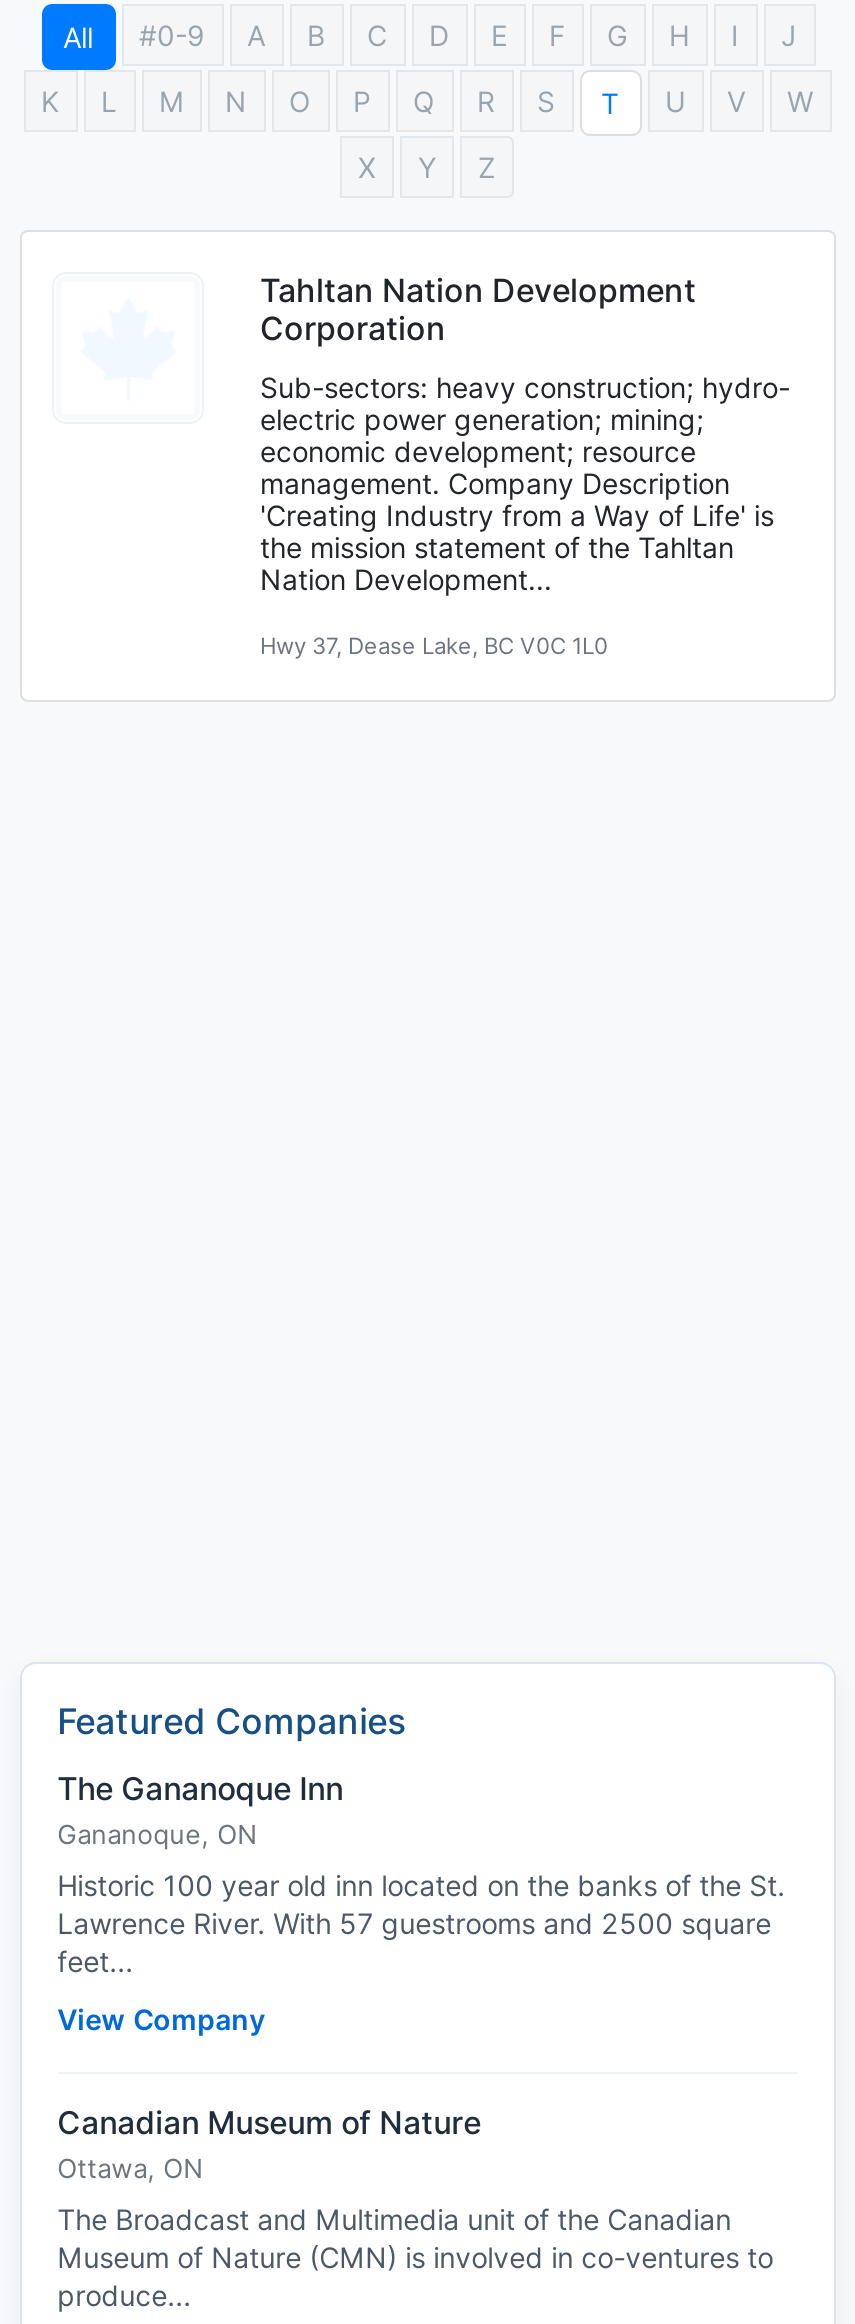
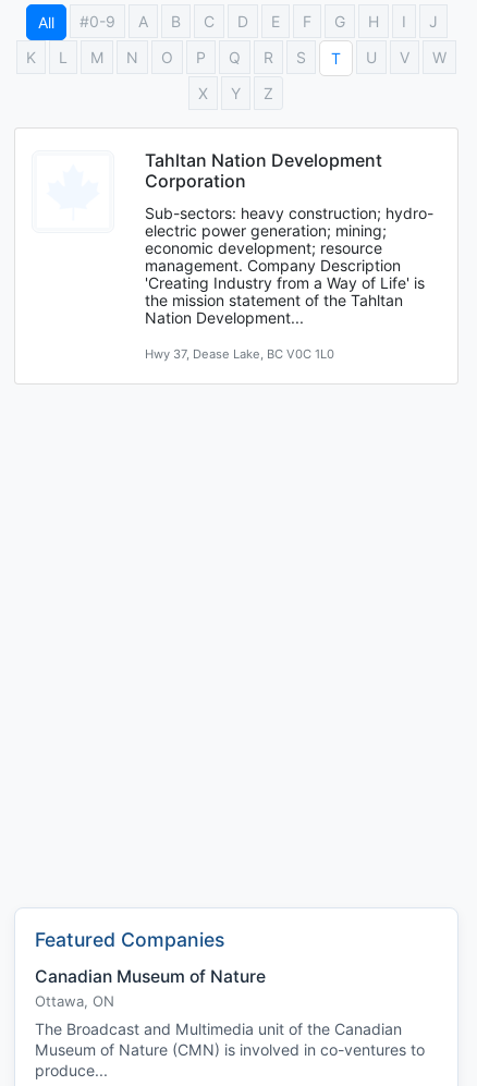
[57,1770,785,2036] The Gananoque Inn | Gananoque, ON | Historic 100 year old inn located on the banks of the St. | Lawrence River. With 57 guestrooms and 2500 square | feet... | View Company -> none

